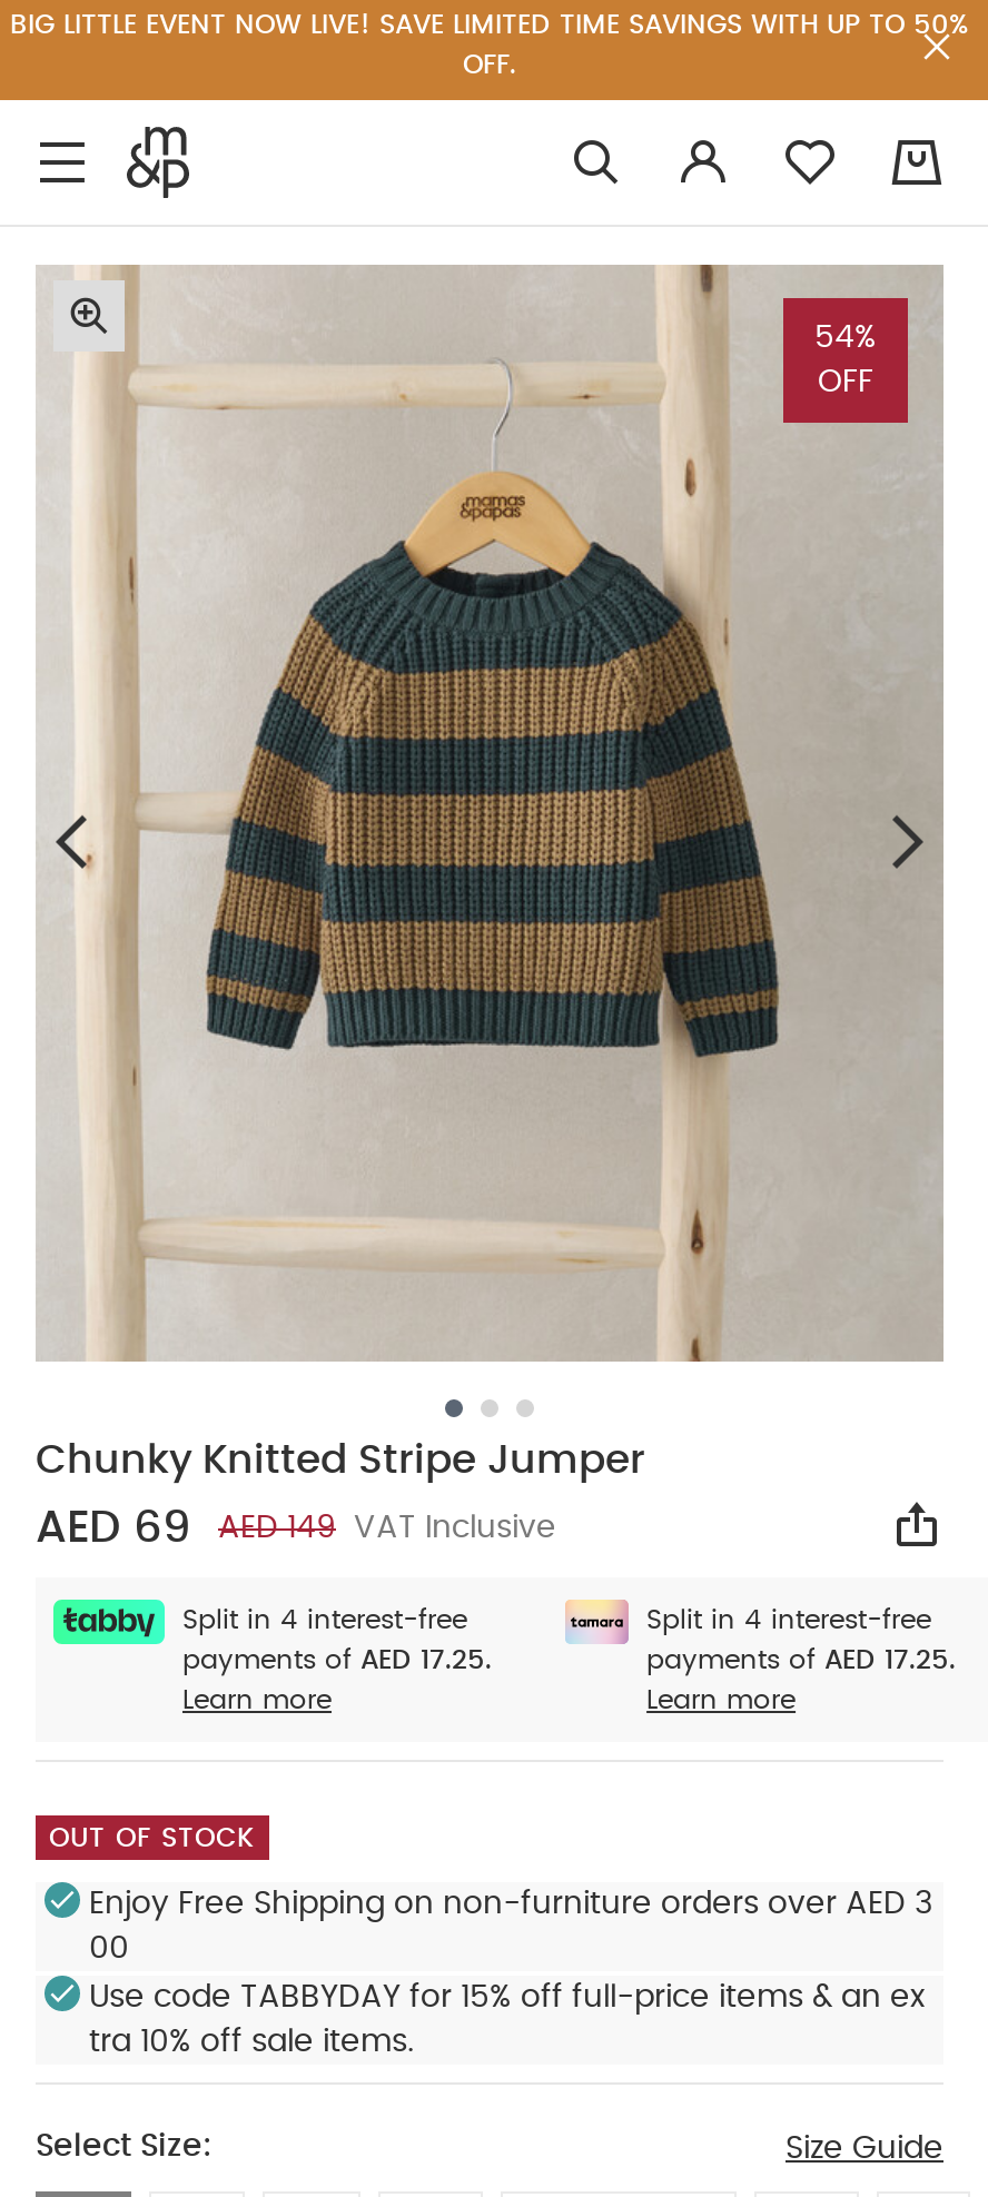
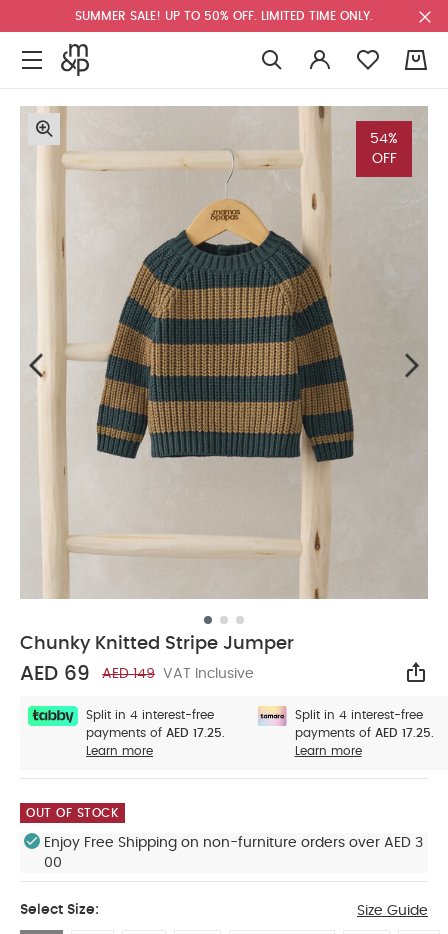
[10,11,969,78] BIG LITTLE EVENT NOW LIVE! SAVE LIMITED TIME SAVINGS WITH UP TO 50% | OFF. -> [75,10,373,22] SUMMER SALE! UP TO 50% OFF. LIMITED TIME ONLY.
[89,1981,926,2057] Use code TABBYDAY for 15% off full-price items & an ex | tra 10% off sale items. -> none

